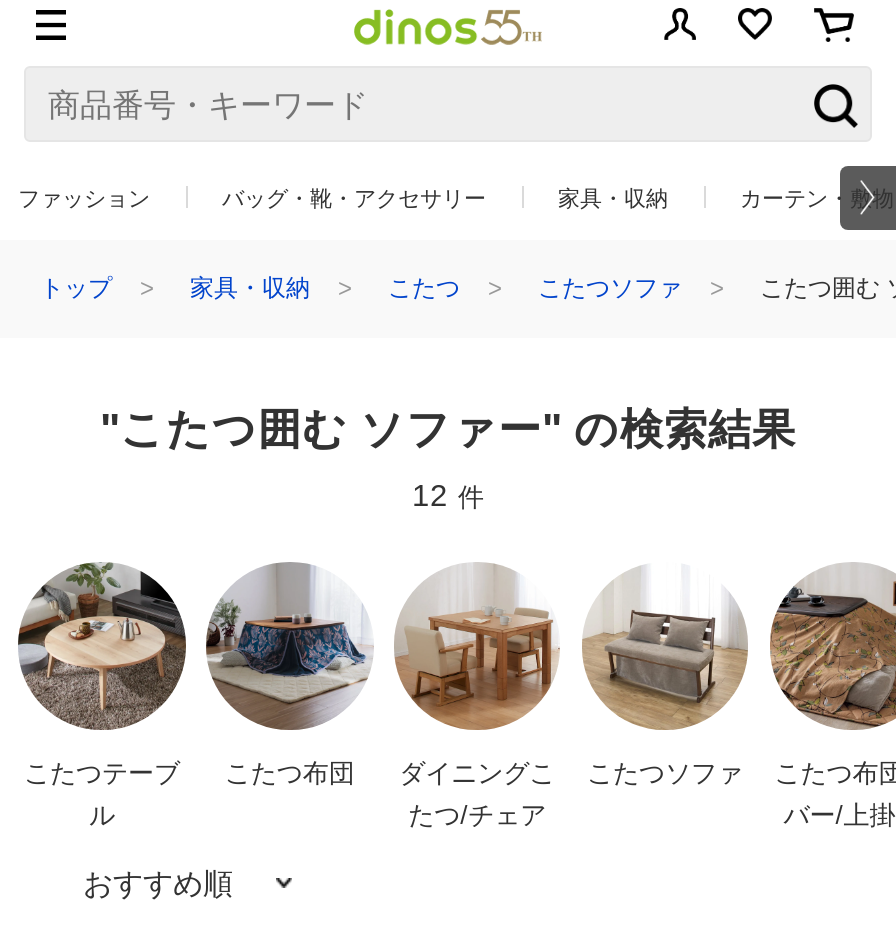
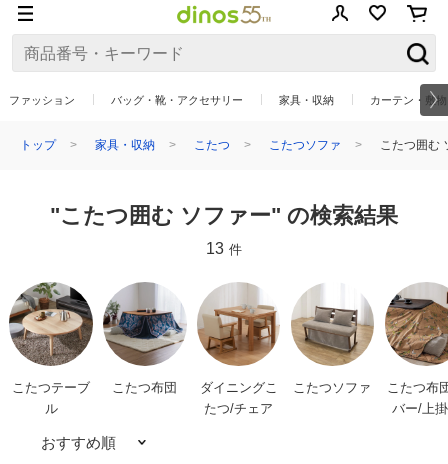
[412,478,484,512] 12 件 -> [206,240,242,257] 13 件

